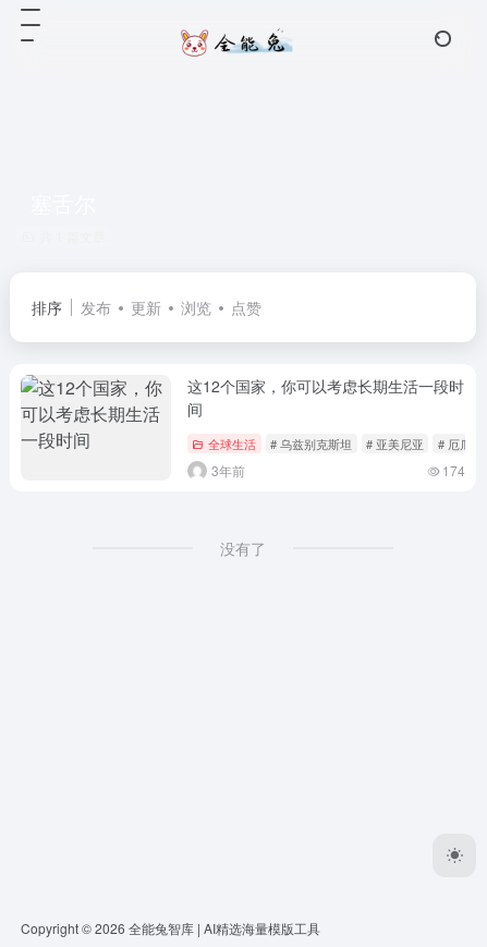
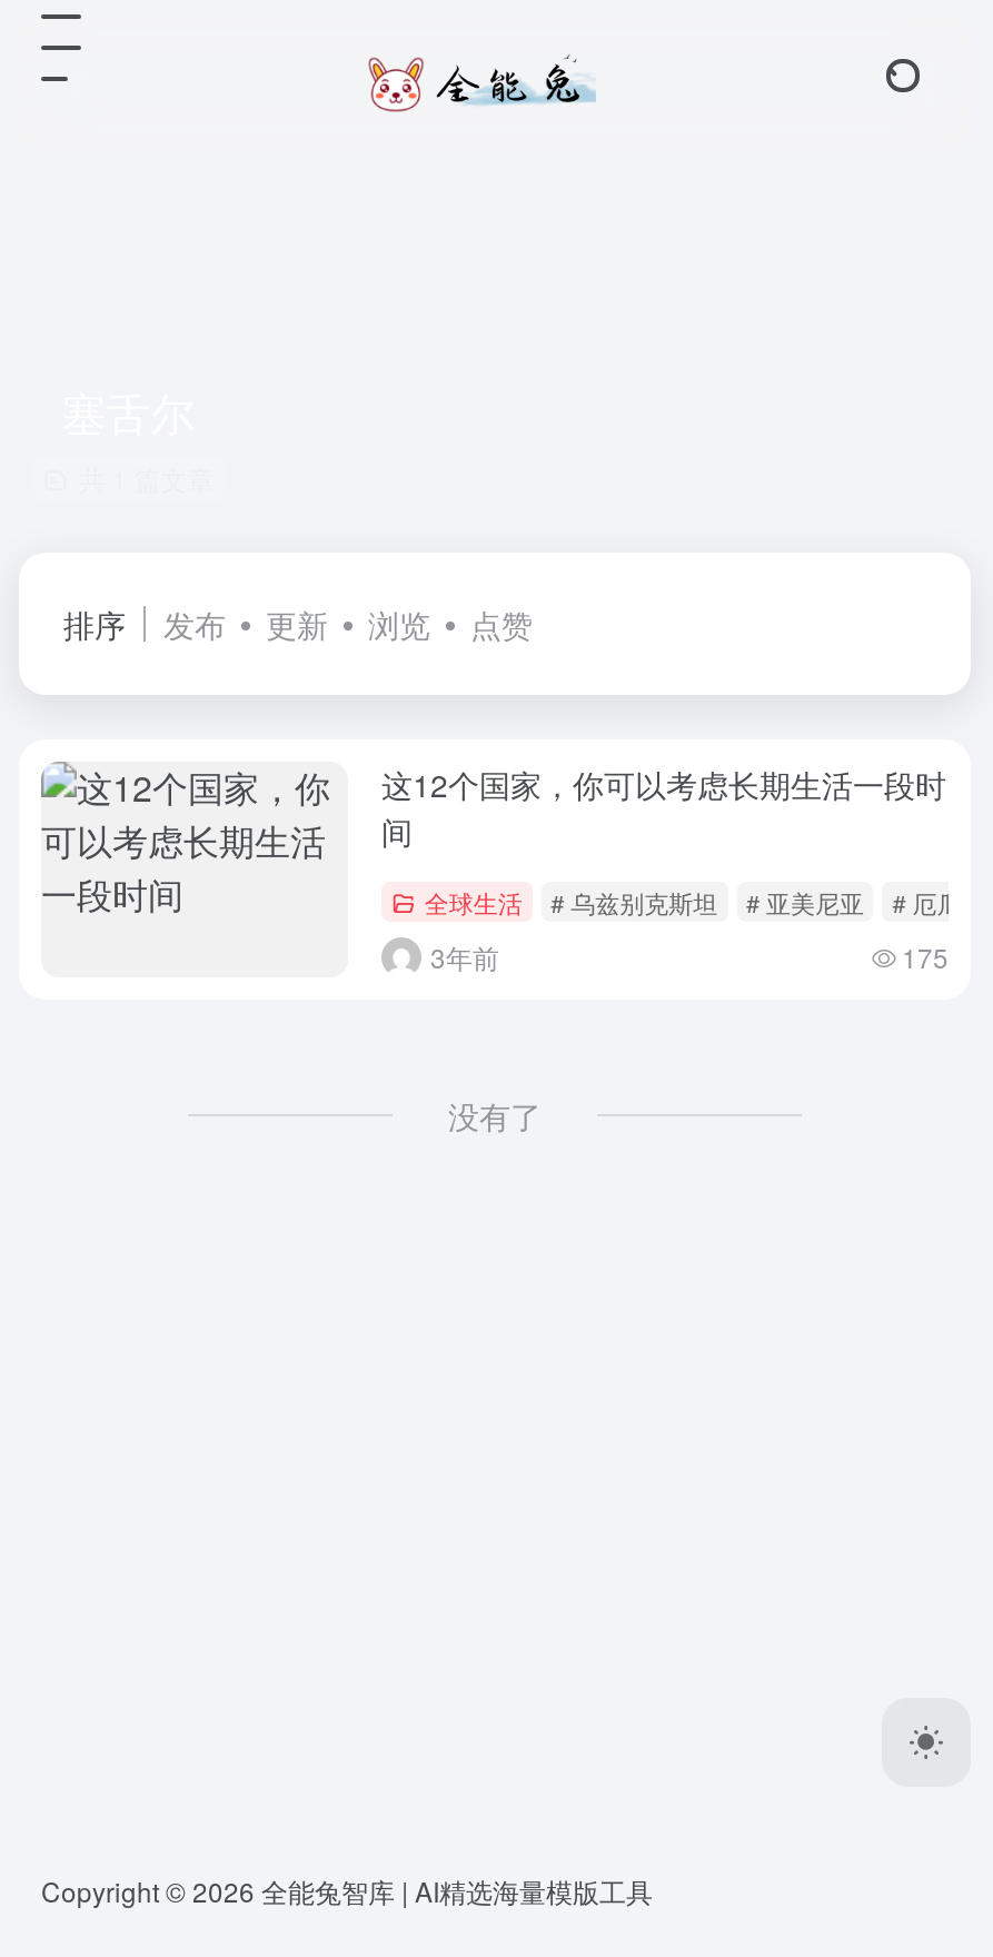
[442,461,465,479] 174 -> [902,936,949,974] 175

